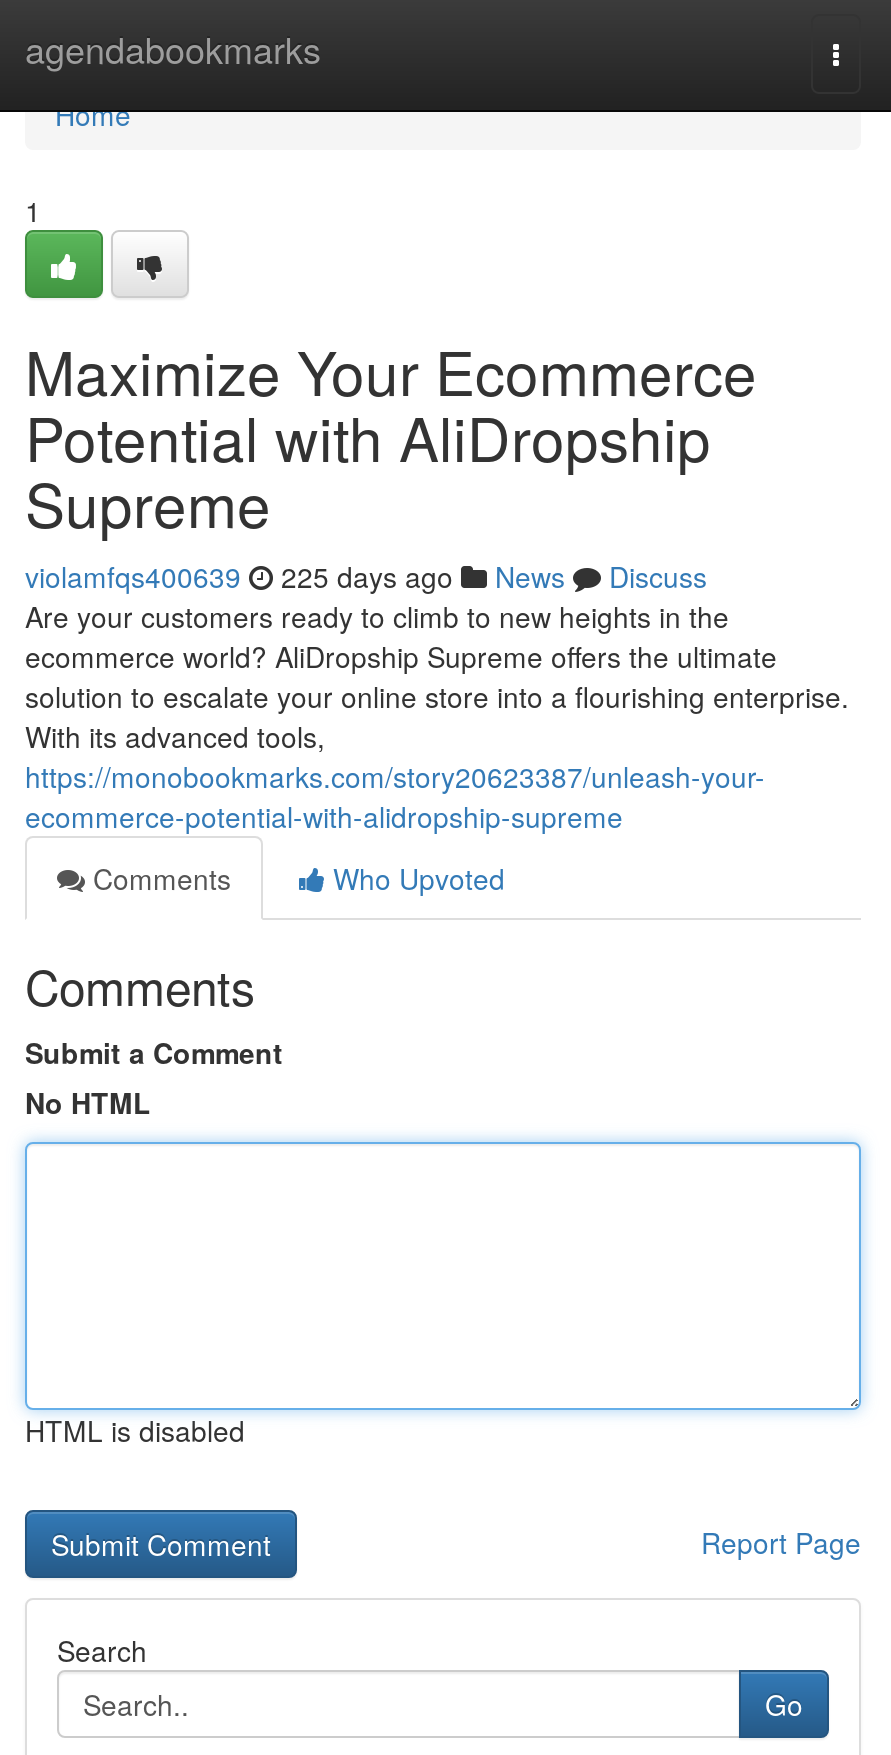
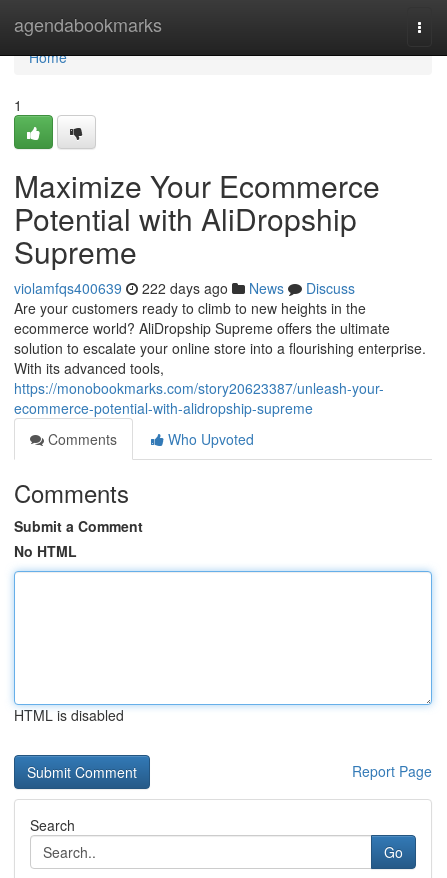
[25,556,707,596] violamfqs400639 225 days ago News Discuss -> [14,278,355,298] violamfqs400639 222 days ago News Discuss

